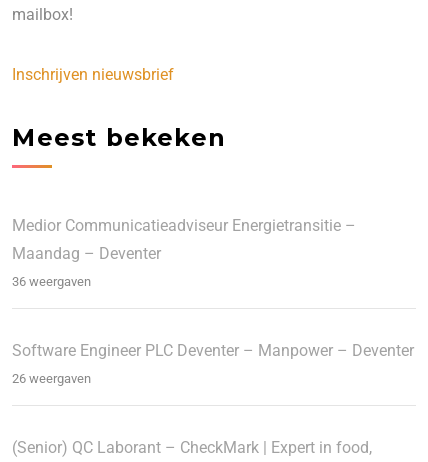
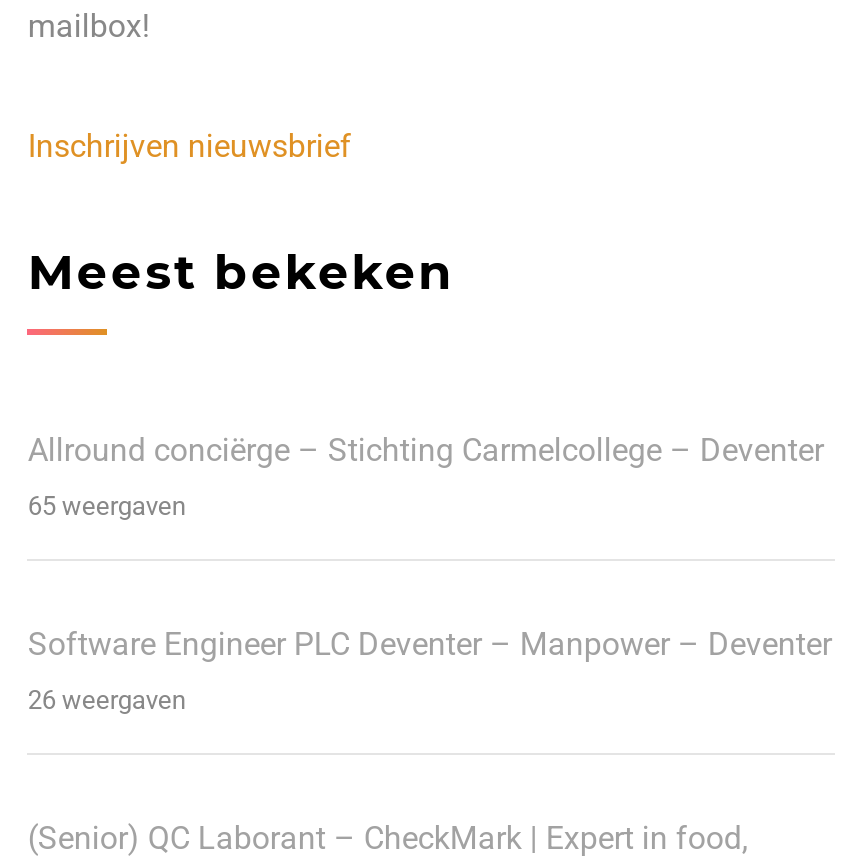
[12,216,356,289] Medior Communicatieadviseur Energietransitie – | Maandag – Deventer | 36 weergaven -> [28,432,824,522] Allround conciërge – Stichting Carmelcollege – Deventer | 65 weergaven

